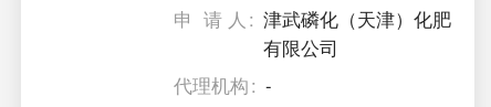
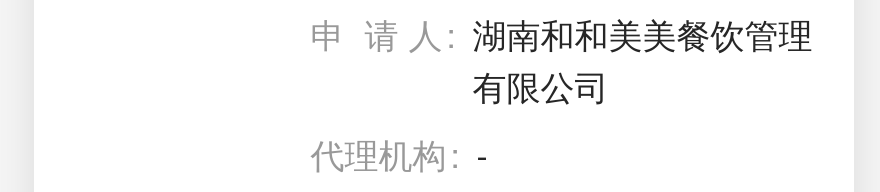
[264,6,452,33] 津武磷化（天津）化肥 -> [473,11,813,59] 湖南和和美美餐饮管理

